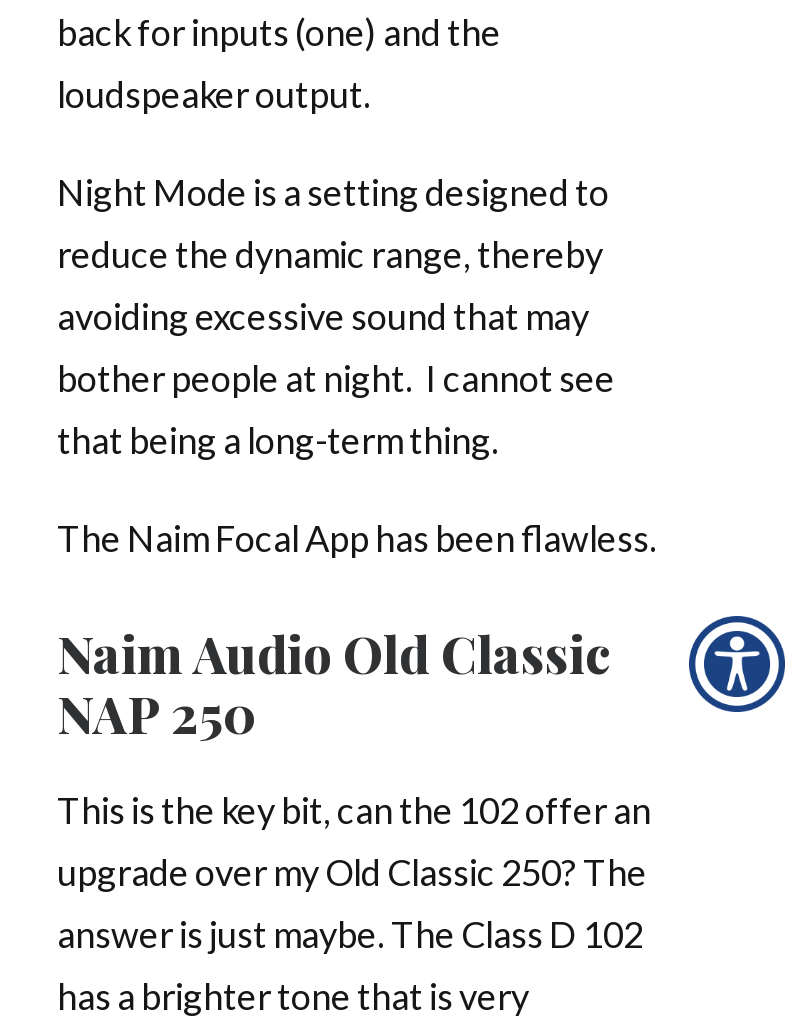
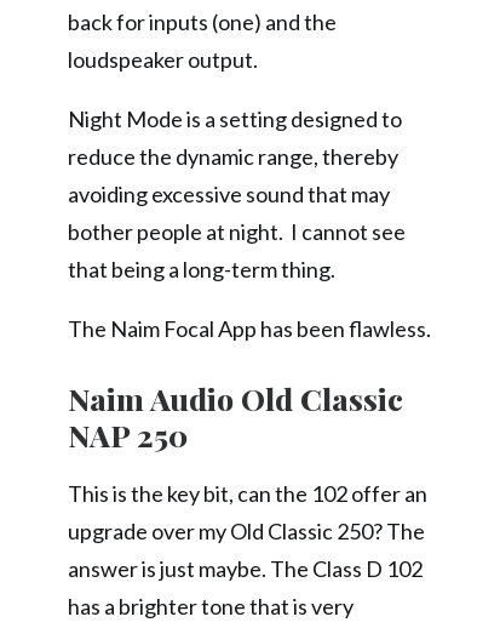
[687,614,787,714] [image] -> none

